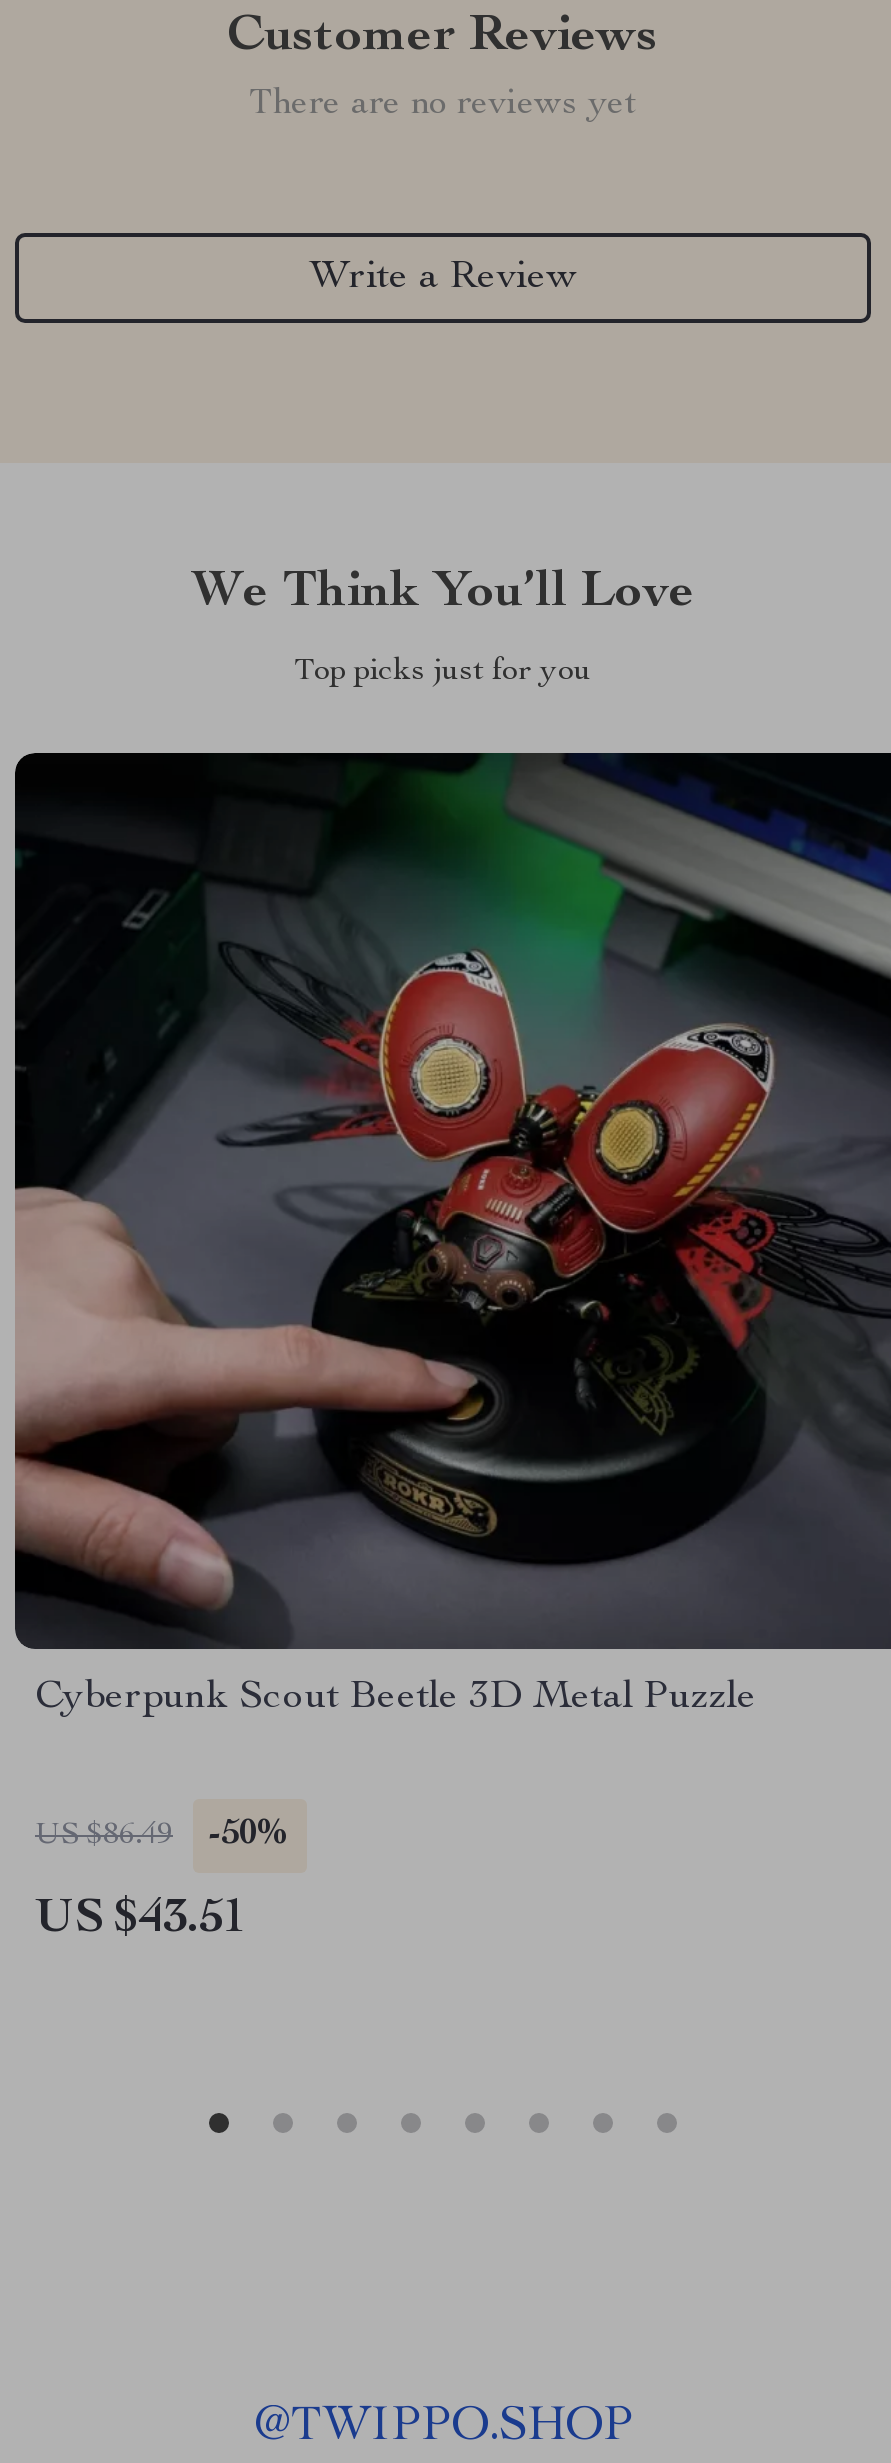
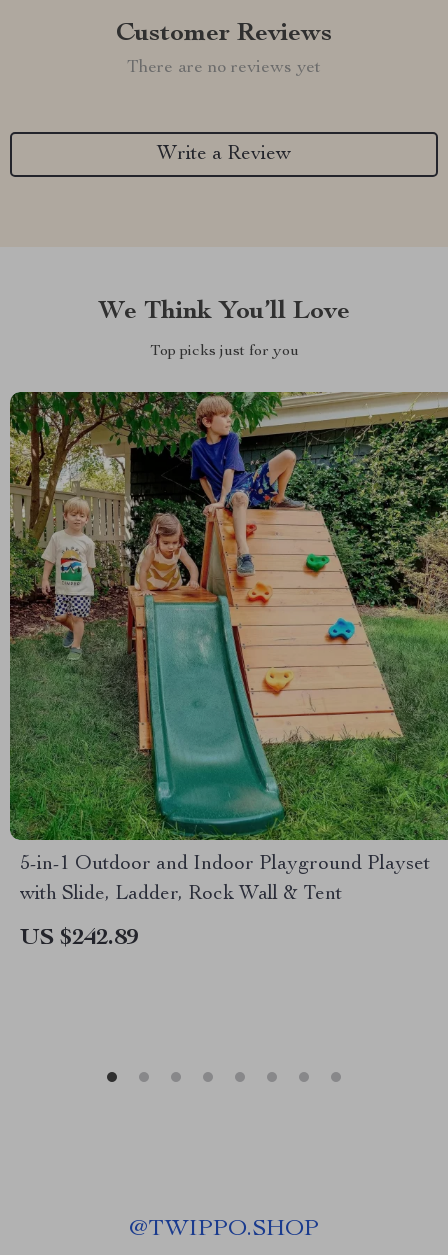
[13,751,885,1719] [image] | Cyberpunk Scout Beetle 3D Metal Puzzle -> [9,391,445,875] [image] | 5-in-1 Outdoor and Indoor Playground Playset
[35,1817,291,1853] US $86.49 | -50% -> [20,885,342,905] with Slide, Ladder, Rock Wall & Tent
[35,1897,247,1945] US $43.51 -> [20,927,138,951] US $242.89

